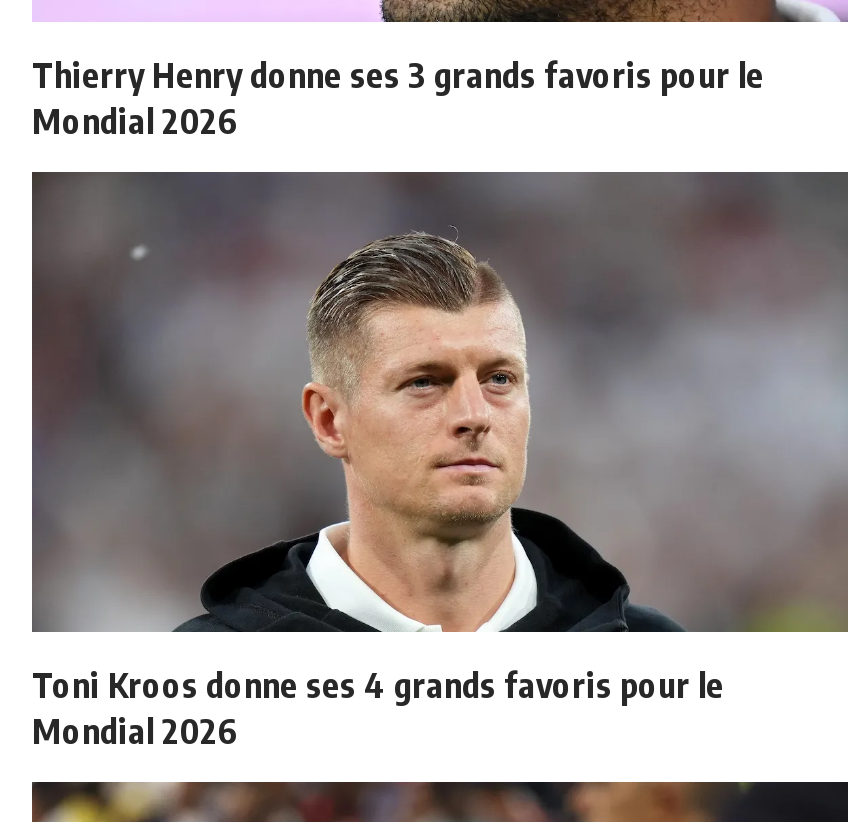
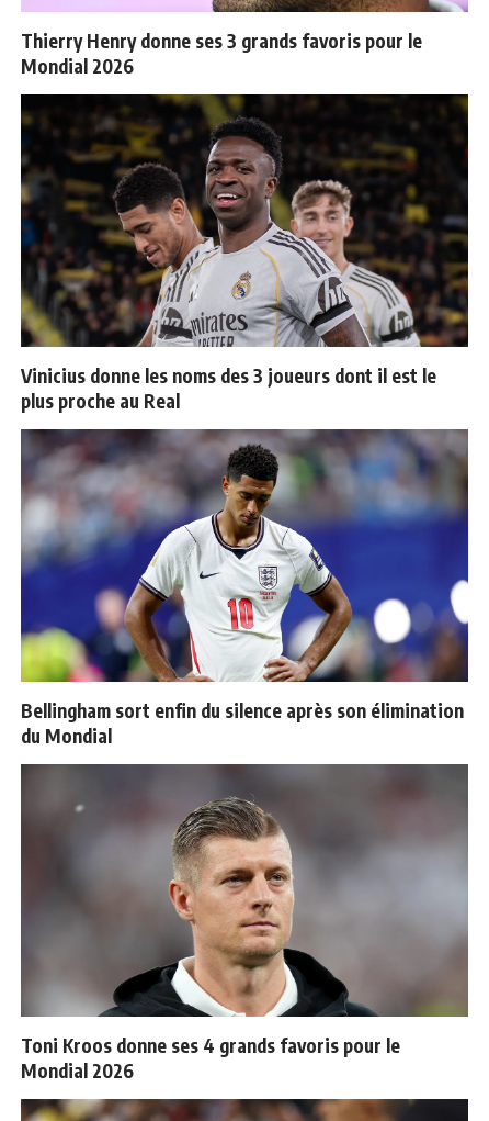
none -> [20,429,469,747] [image] | Bellingham sort enfin du silence après son élimination | du Mondial
none -> [21,94,469,412] [image] | Vinicius donne les noms des 3 joueurs dont il est le | plus proche au Real

